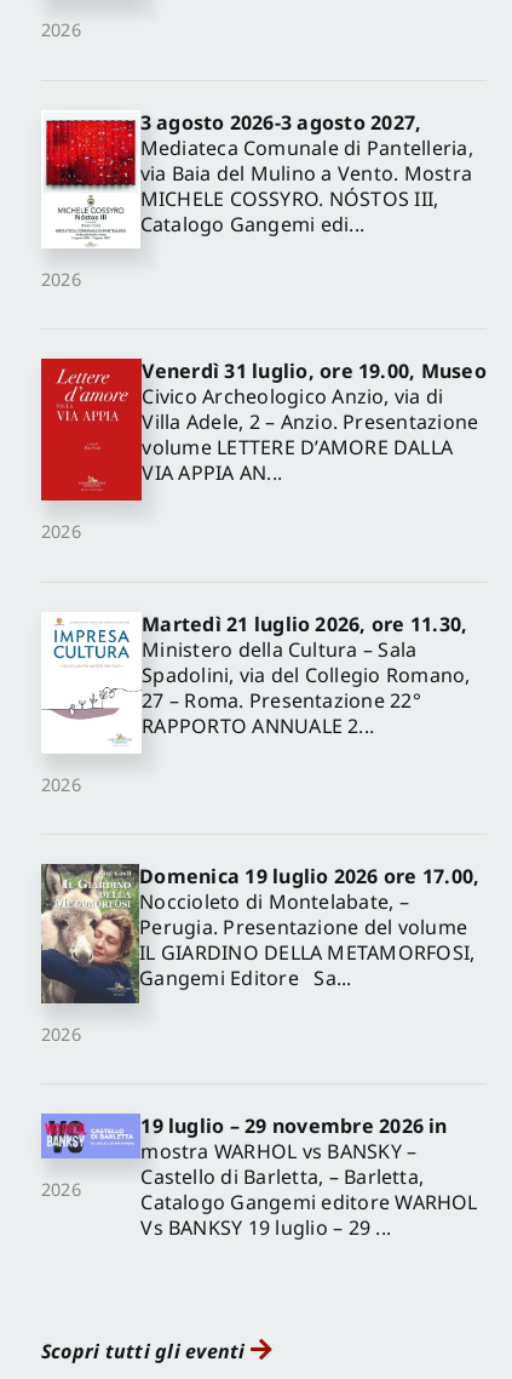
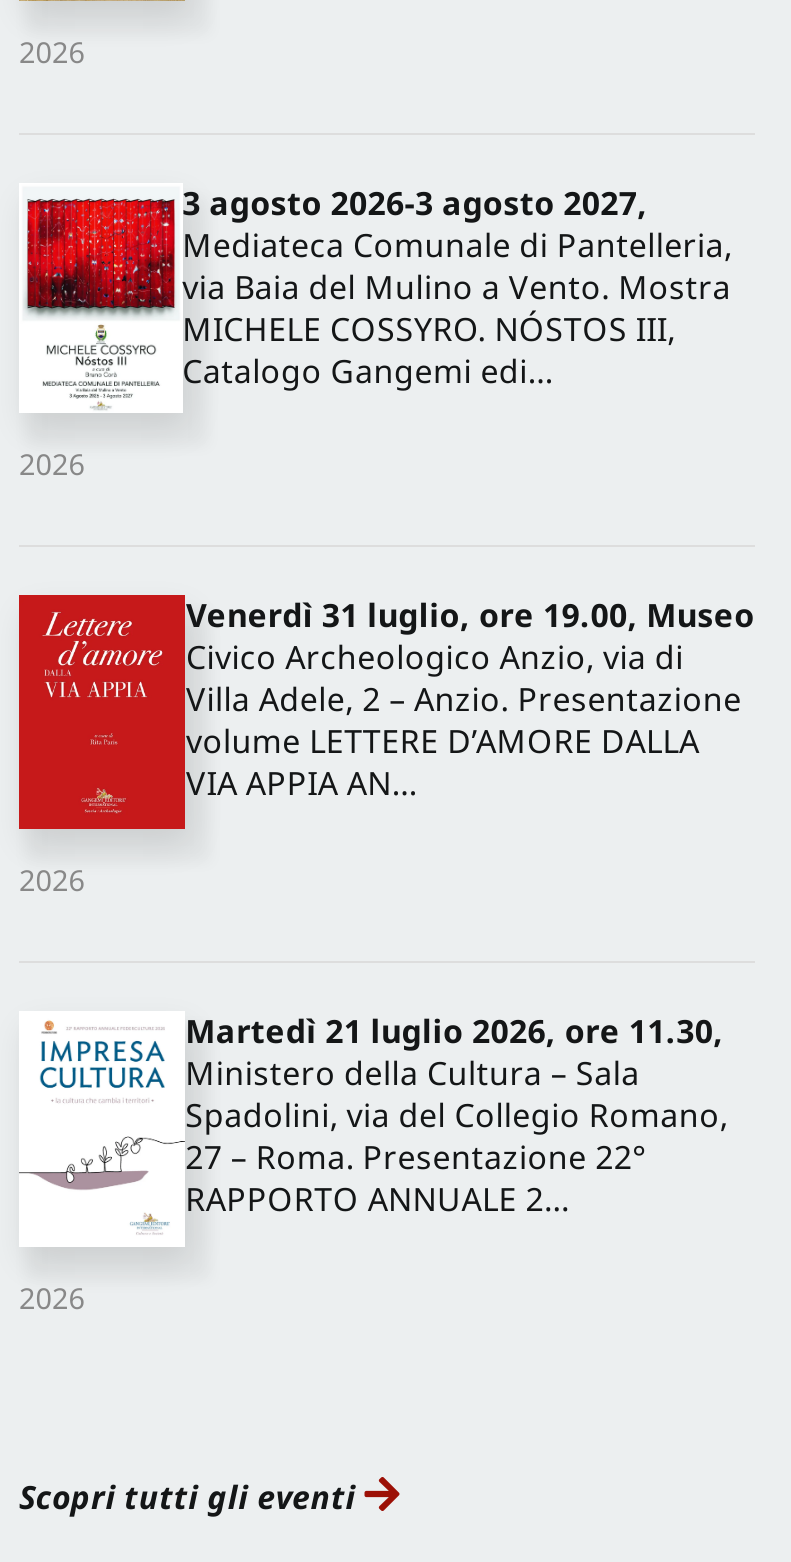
[40,863,480,1007] [image] | Domenica 19 luglio 2026 ore 17.00, | Noccioleto di Montelabate, – | Perugia. Presentazione del volume | IL GIARDINO DELLA METAMORFOSI, | Gangemi Editore Sa... -> none
[41,1023,81,1046] 2026 -> none
[40,1112,123,1201] [image] | 2026 -> none
[141,1113,478,1241] 19 luglio – 29 novembre 2026 in | mostra WARHOL vs BANSKY – | Castello di Barletta, – Barletta, | Catalogo Gangemi editore WARHOL | Vs BANKSY 19 luglio – 29 ... -> none

